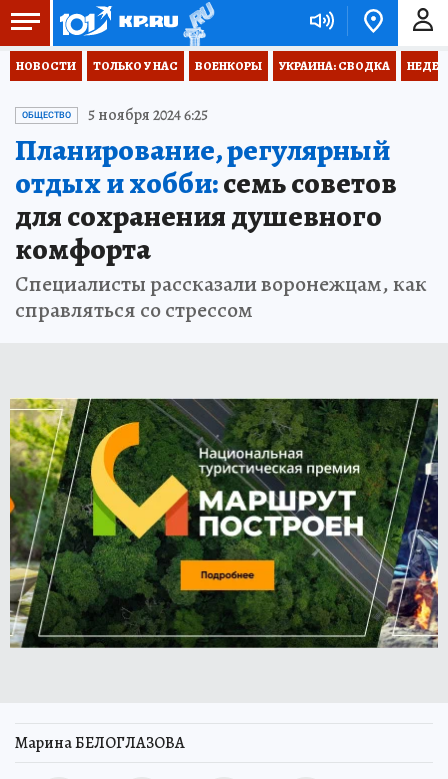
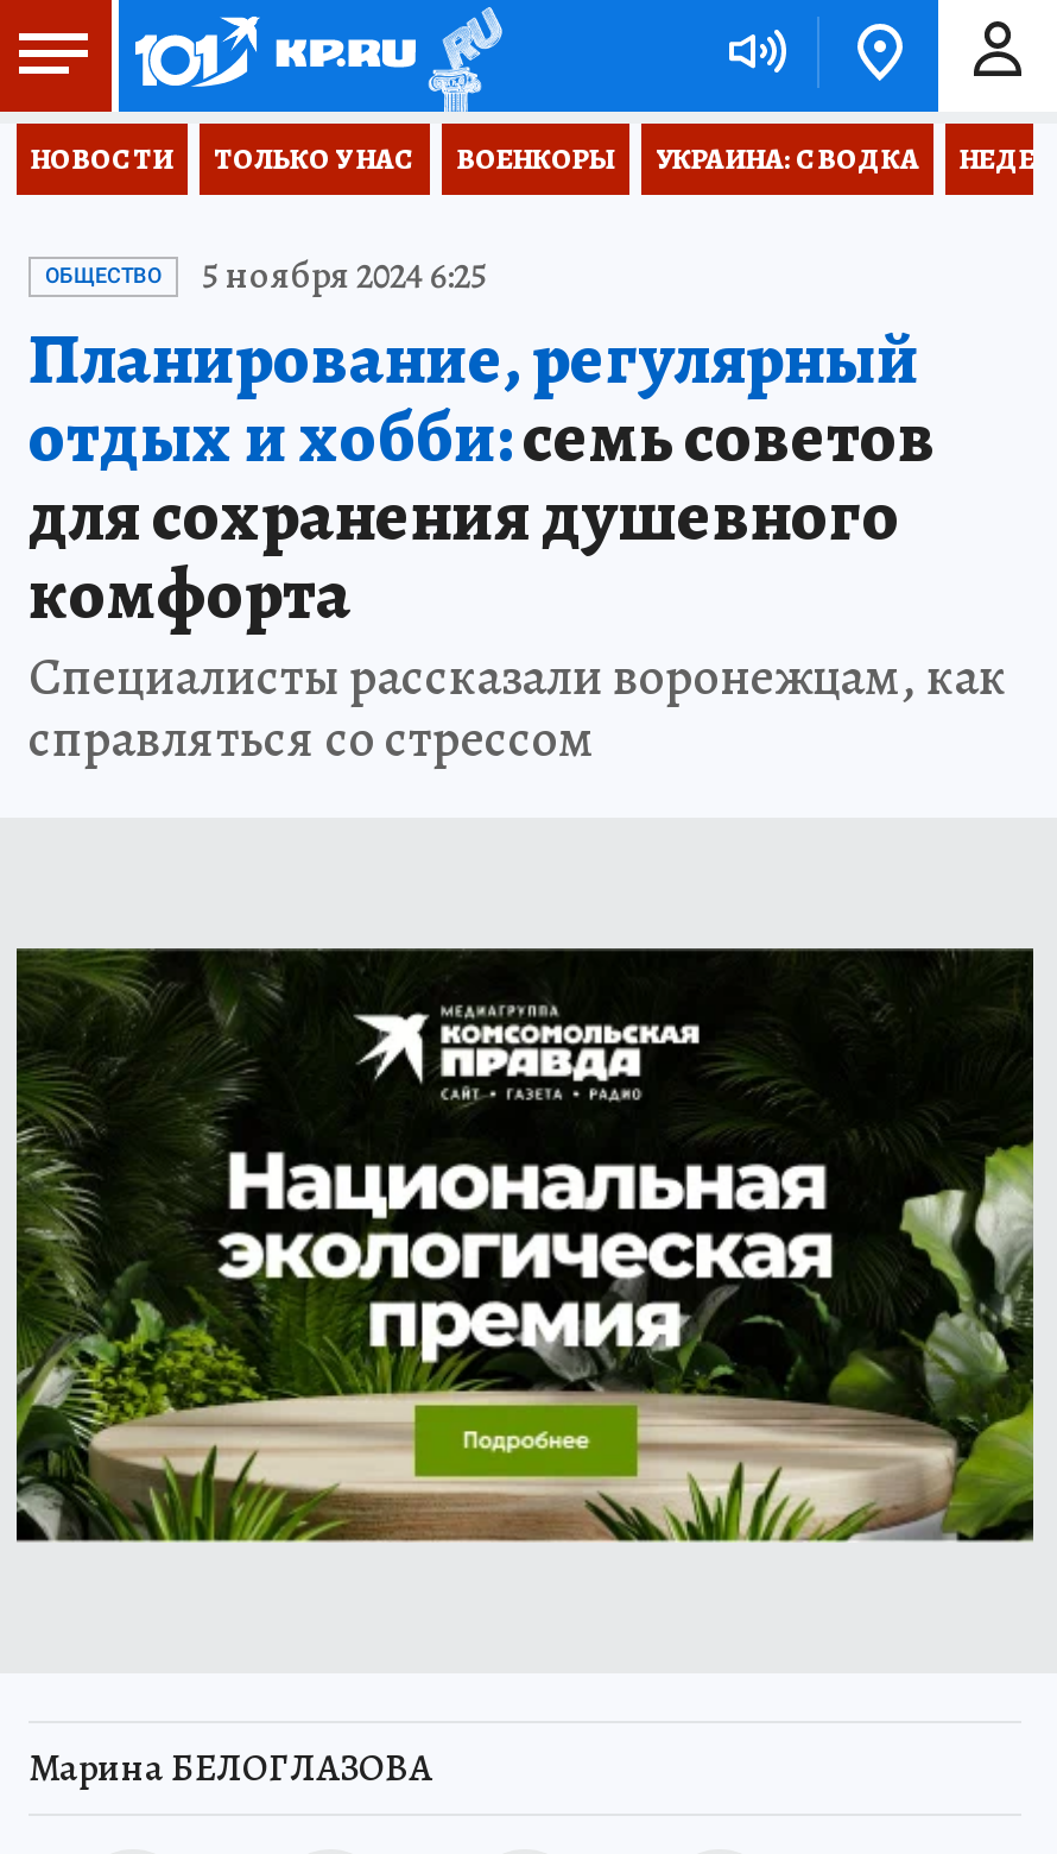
[9,398,439,649] [image] -> [14,946,1036,1543] [image]

